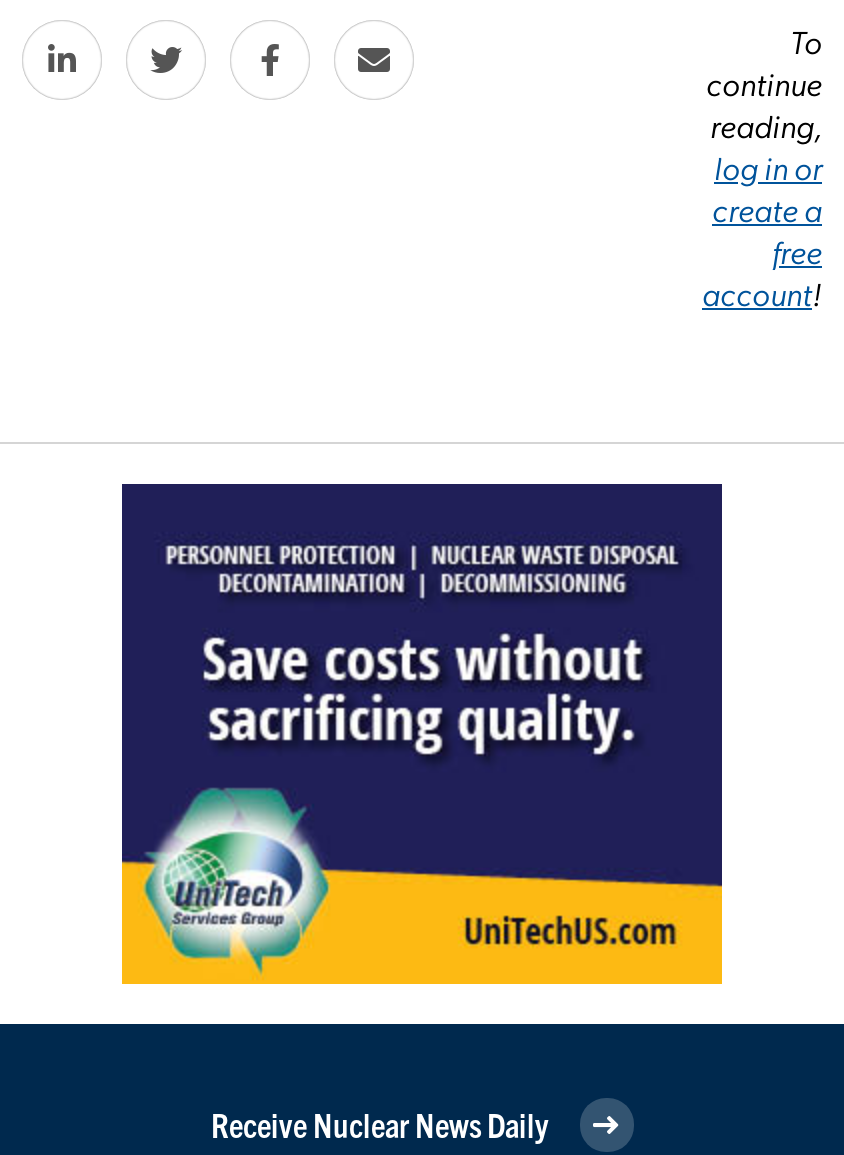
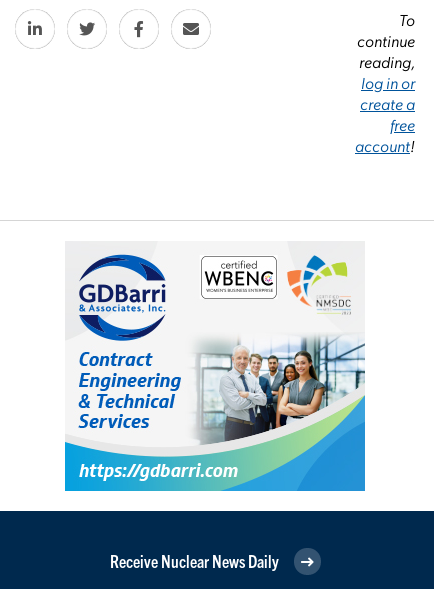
[120,482,724,986] [image] -> [64,241,366,492] [image]

